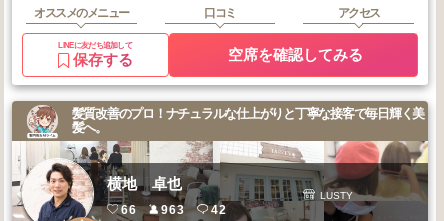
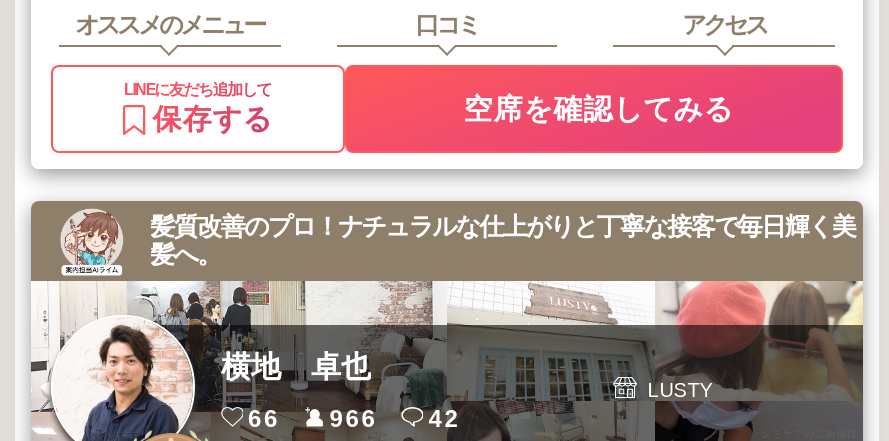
[120,203,227,217] 66 963 42 -> [248,404,460,432] 66 966 42

